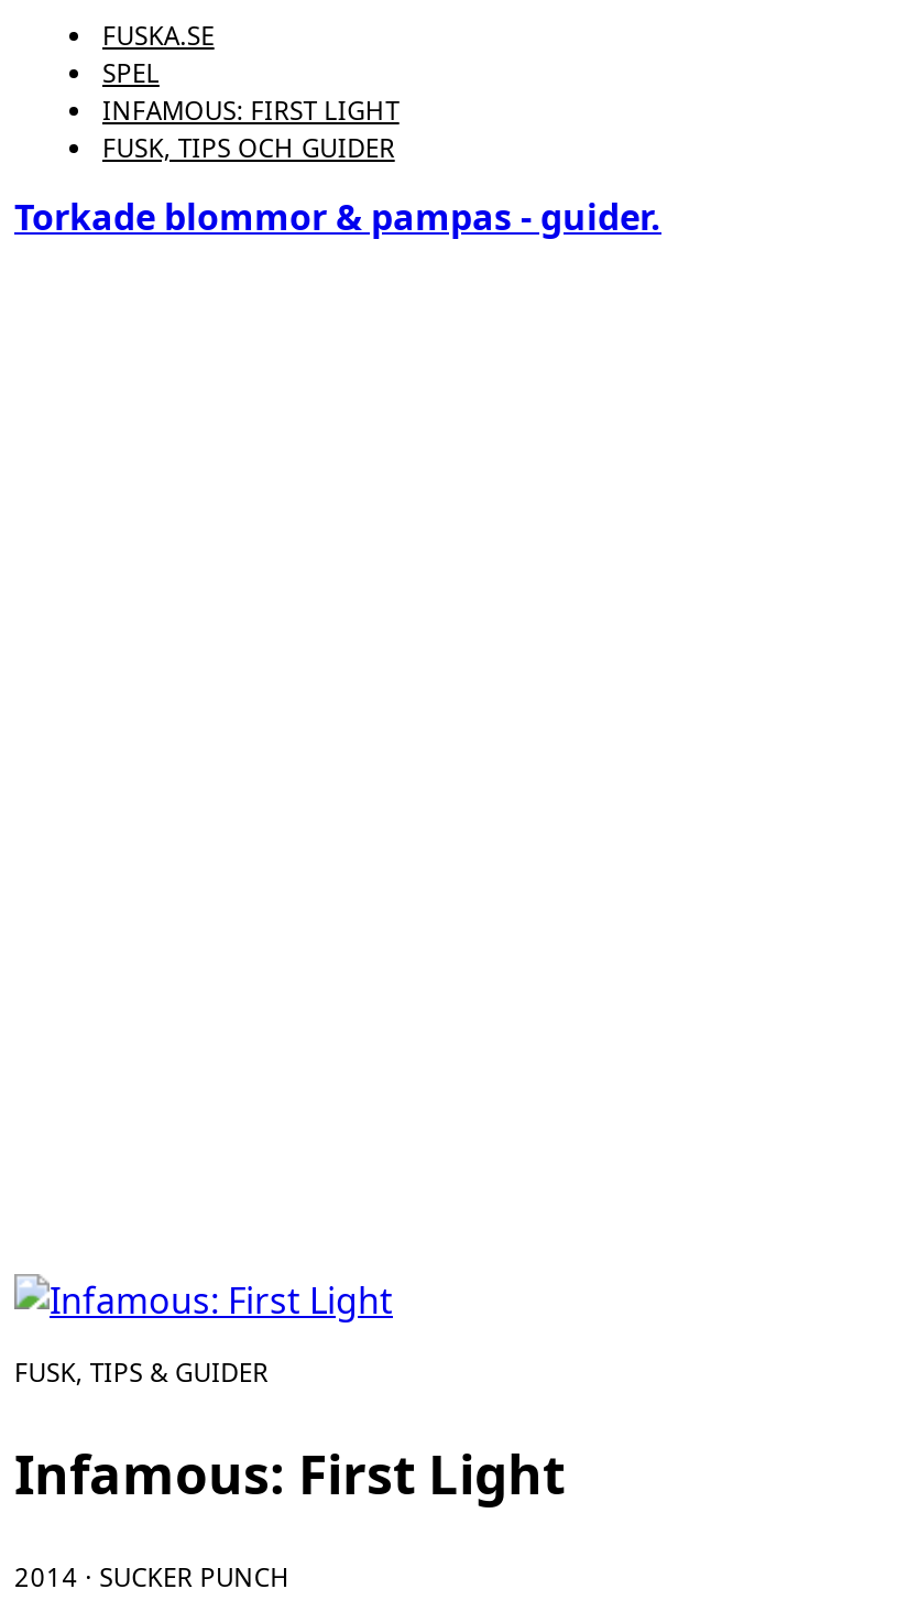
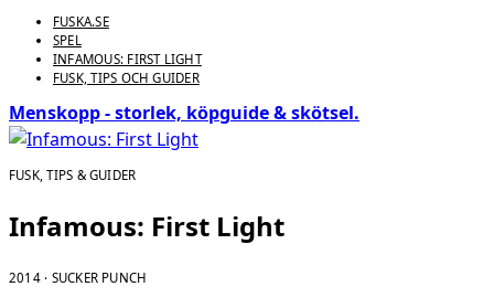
[14,193,661,241] Torkade blommor & pampas - guider. -> [9,100,359,125] Menskopp - storlek, köpguide & skötsel.

